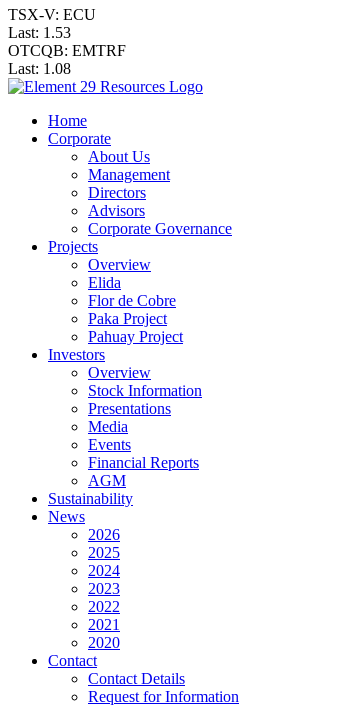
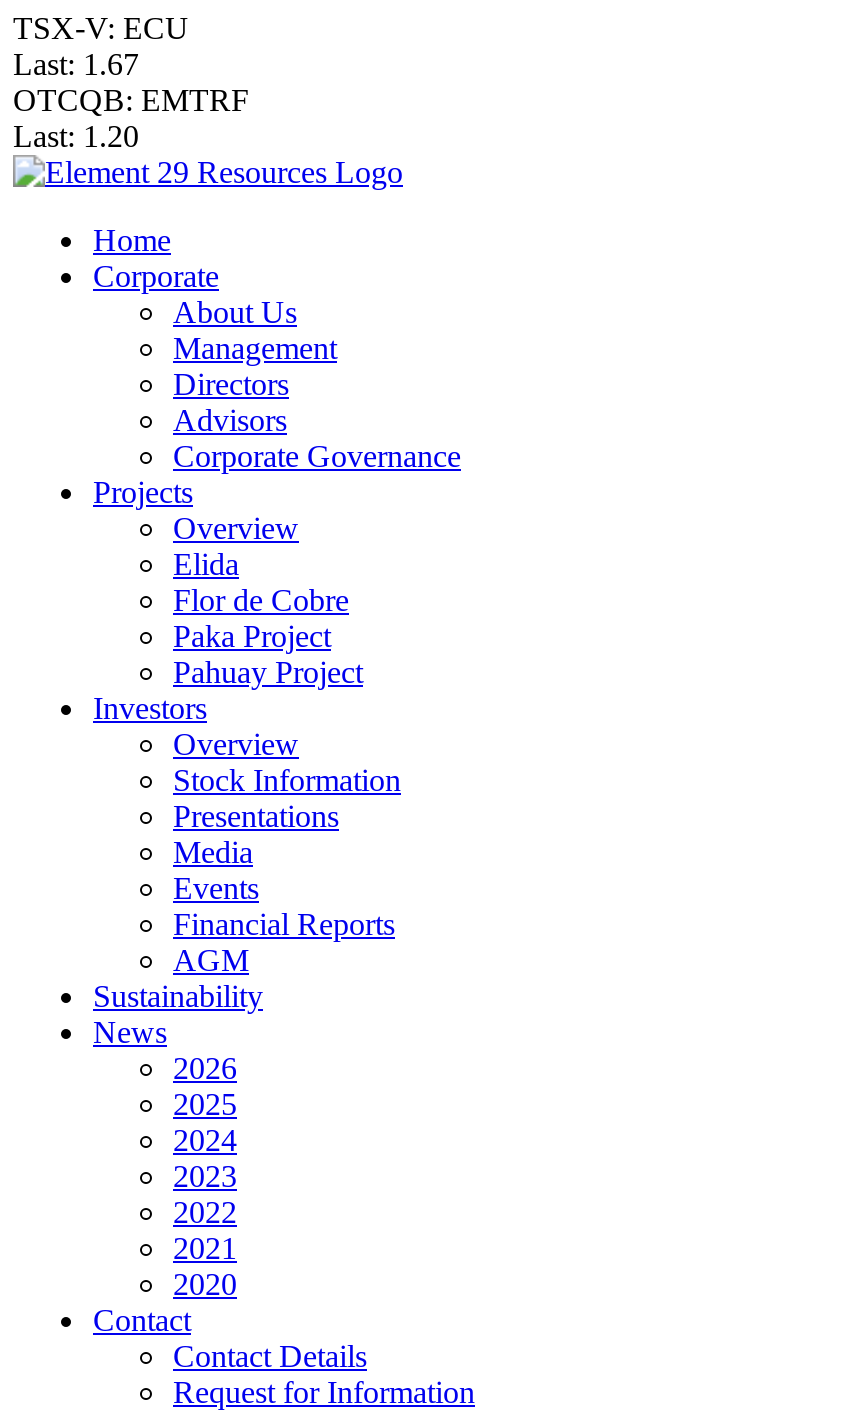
[8,24,71,41] Last: 1.53 -> [13,47,139,81] Last: 1.67
[8,60,71,77] Last: 1.08 -> [13,119,139,153] Last: 1.20

